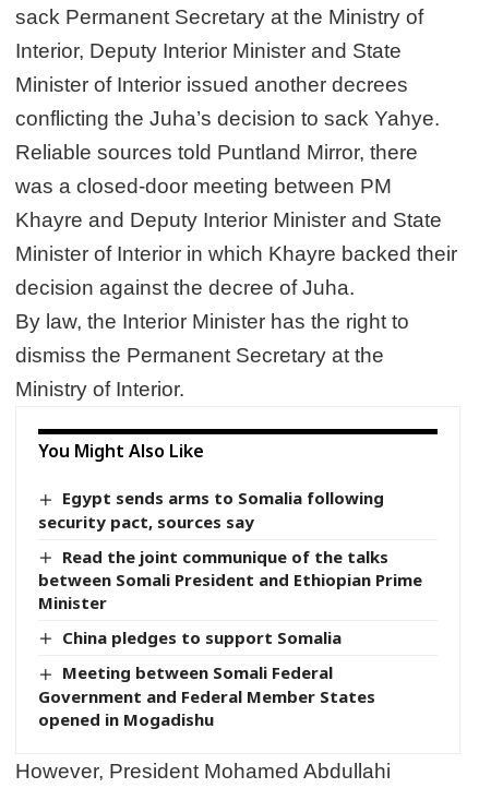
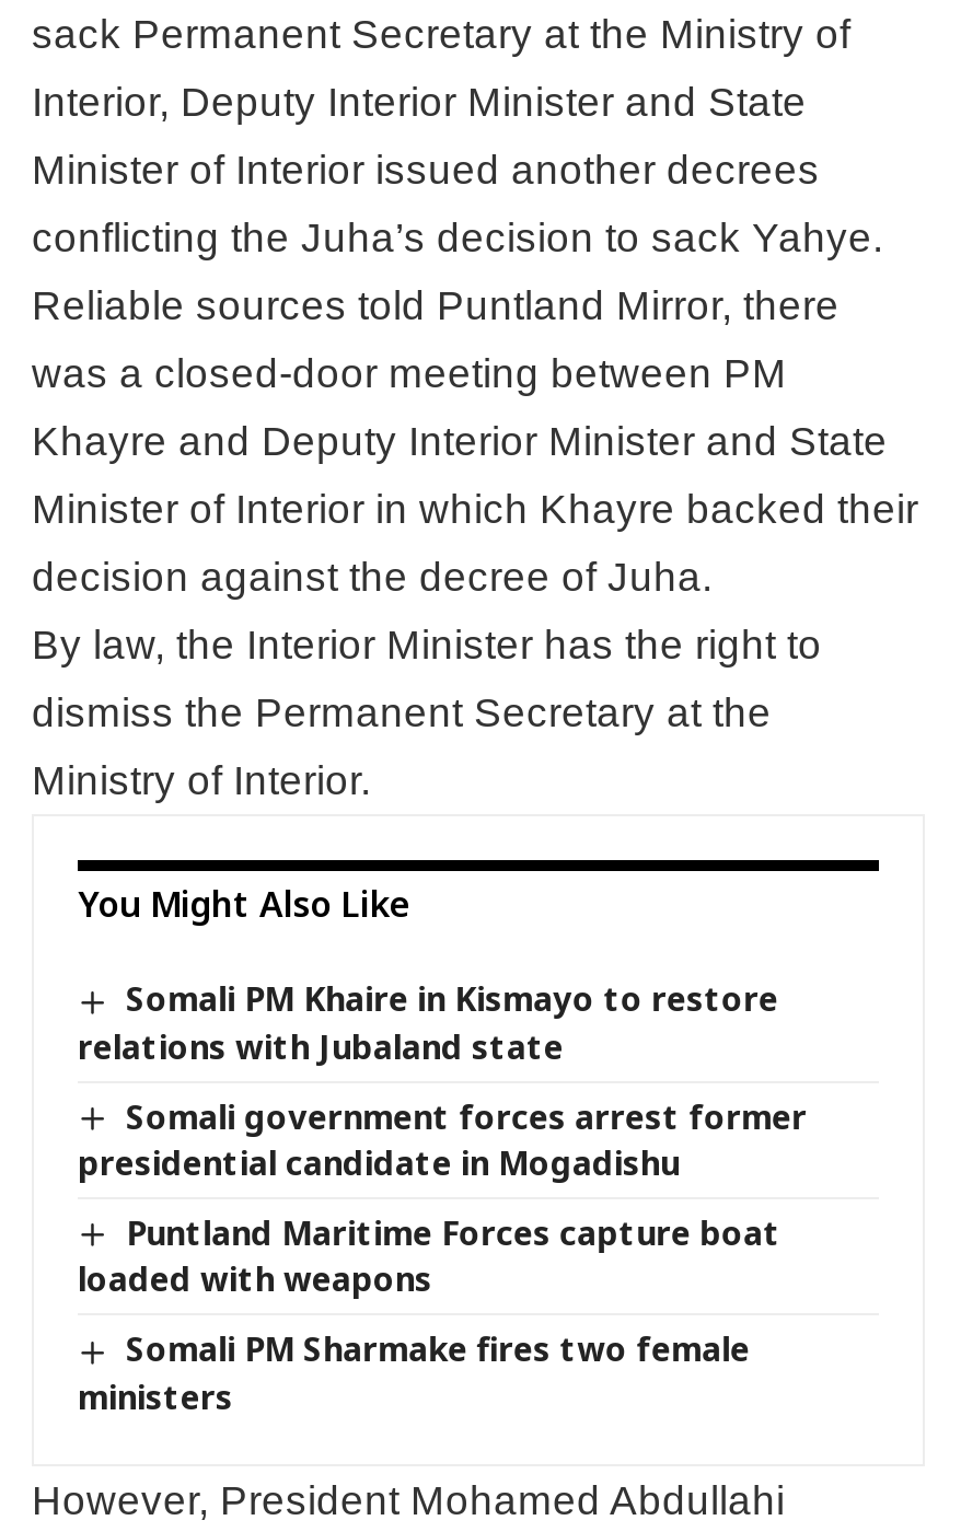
[38,487,384,532] Egypt sends arms to Somalia following | security pact, sources say -> [78,977,778,1067] Somali PM Khaire in Kismayo to restore | relations with Jubaland state
[38,545,422,613] Read the joint communique of the talks | between Somali President and Ethiopian Prime | Minister -> [78,1093,807,1184] Somali government forces arrest former | presidential candidate in Mogadishu
[62,626,342,648] China pledges to support Somalia -> [78,1210,781,1301] Puntland Maritime Forces capture boat | loaded with weapons
[38,662,375,730] Meeting between Somali Federal | Government and Federal Member States | opened in Mogadishu -> [78,1327,750,1418] Somali PM Sharmake fires two female | ministers

